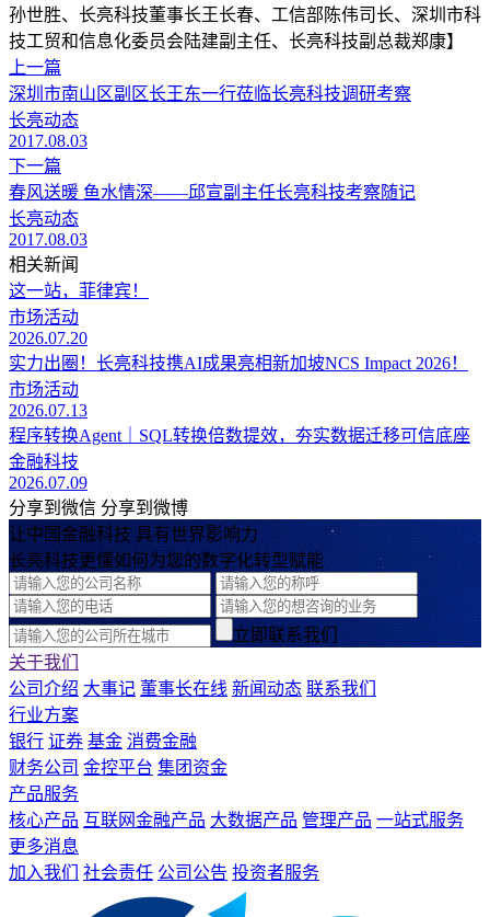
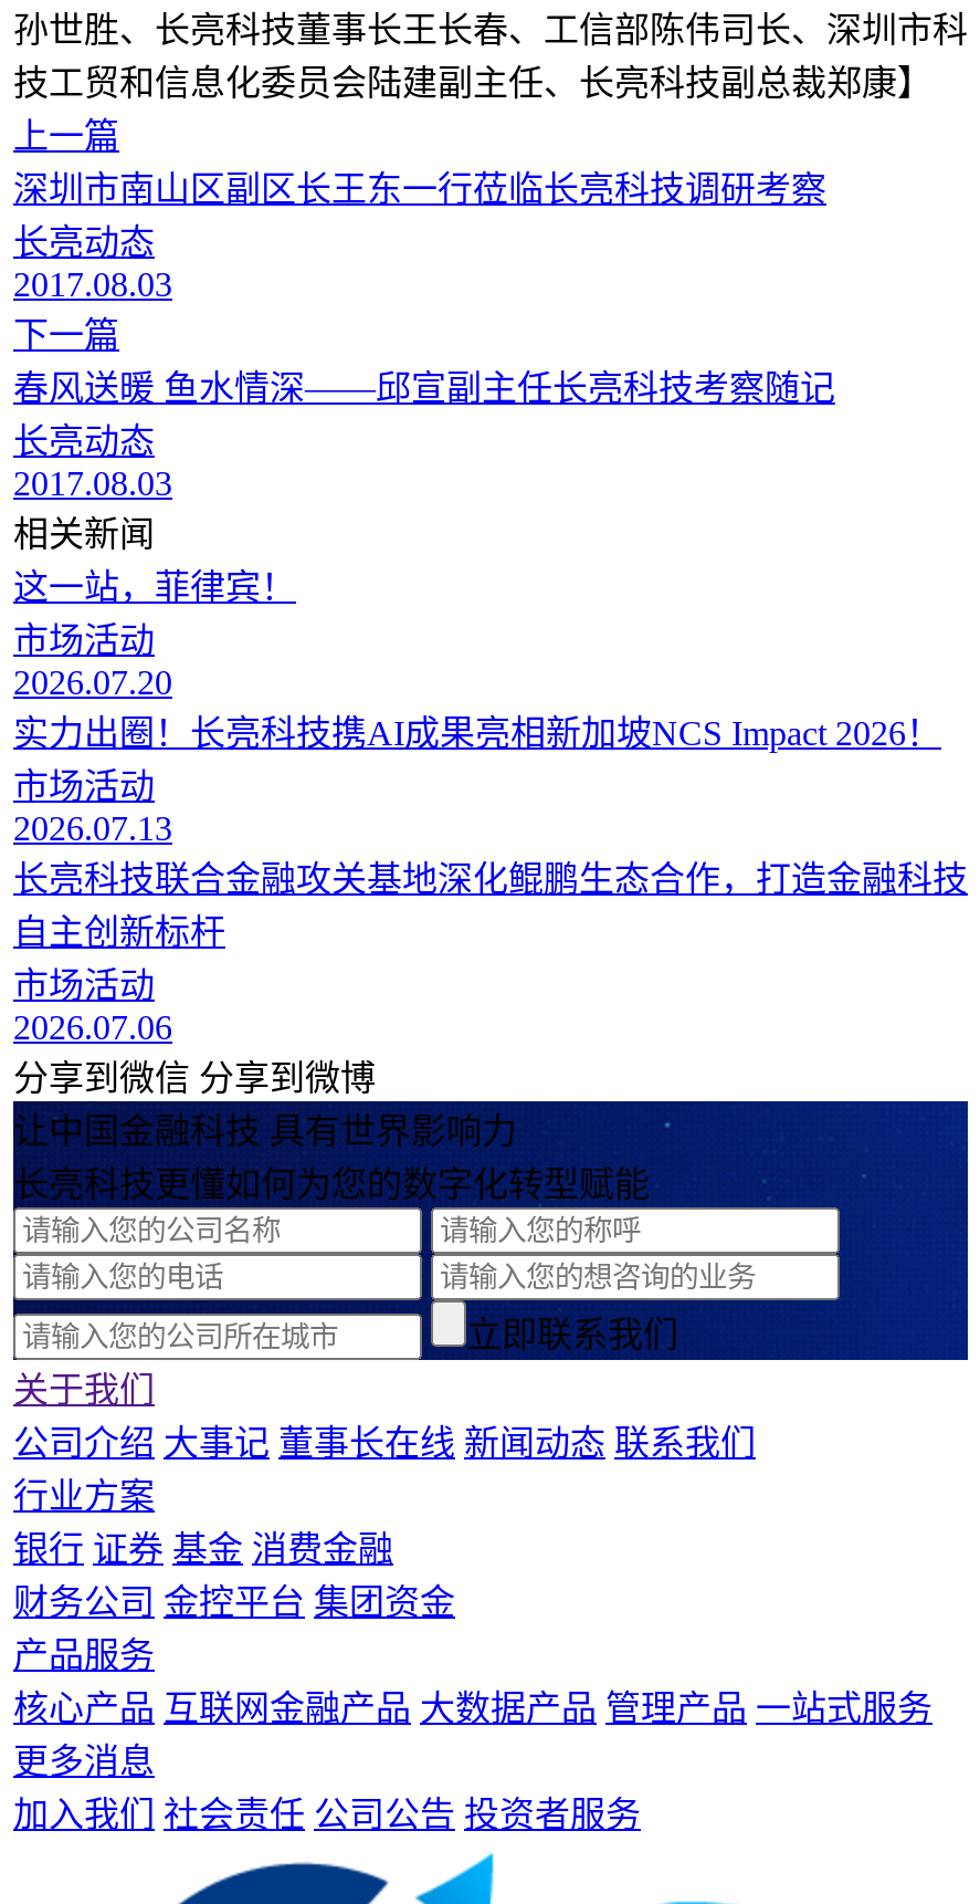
[9,426,470,492] 程序转换Agent｜SQL转换倍数提效，夯实数据迁移可信底座 | 金融科技 | 2026.07.09 -> [13,860,968,1046] 长亮科技联合金融攻关基地深化鲲鹏生态合作，打造金融科技 | 自主创新标杆 | 市场活动 | 2026.07.06

